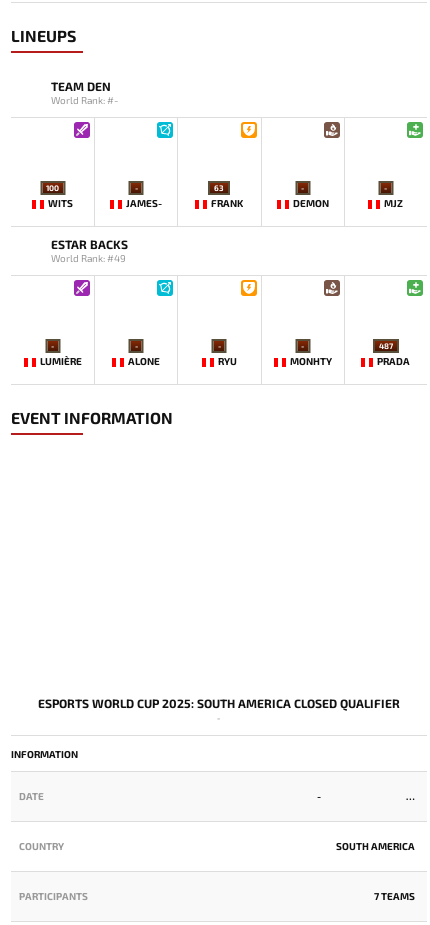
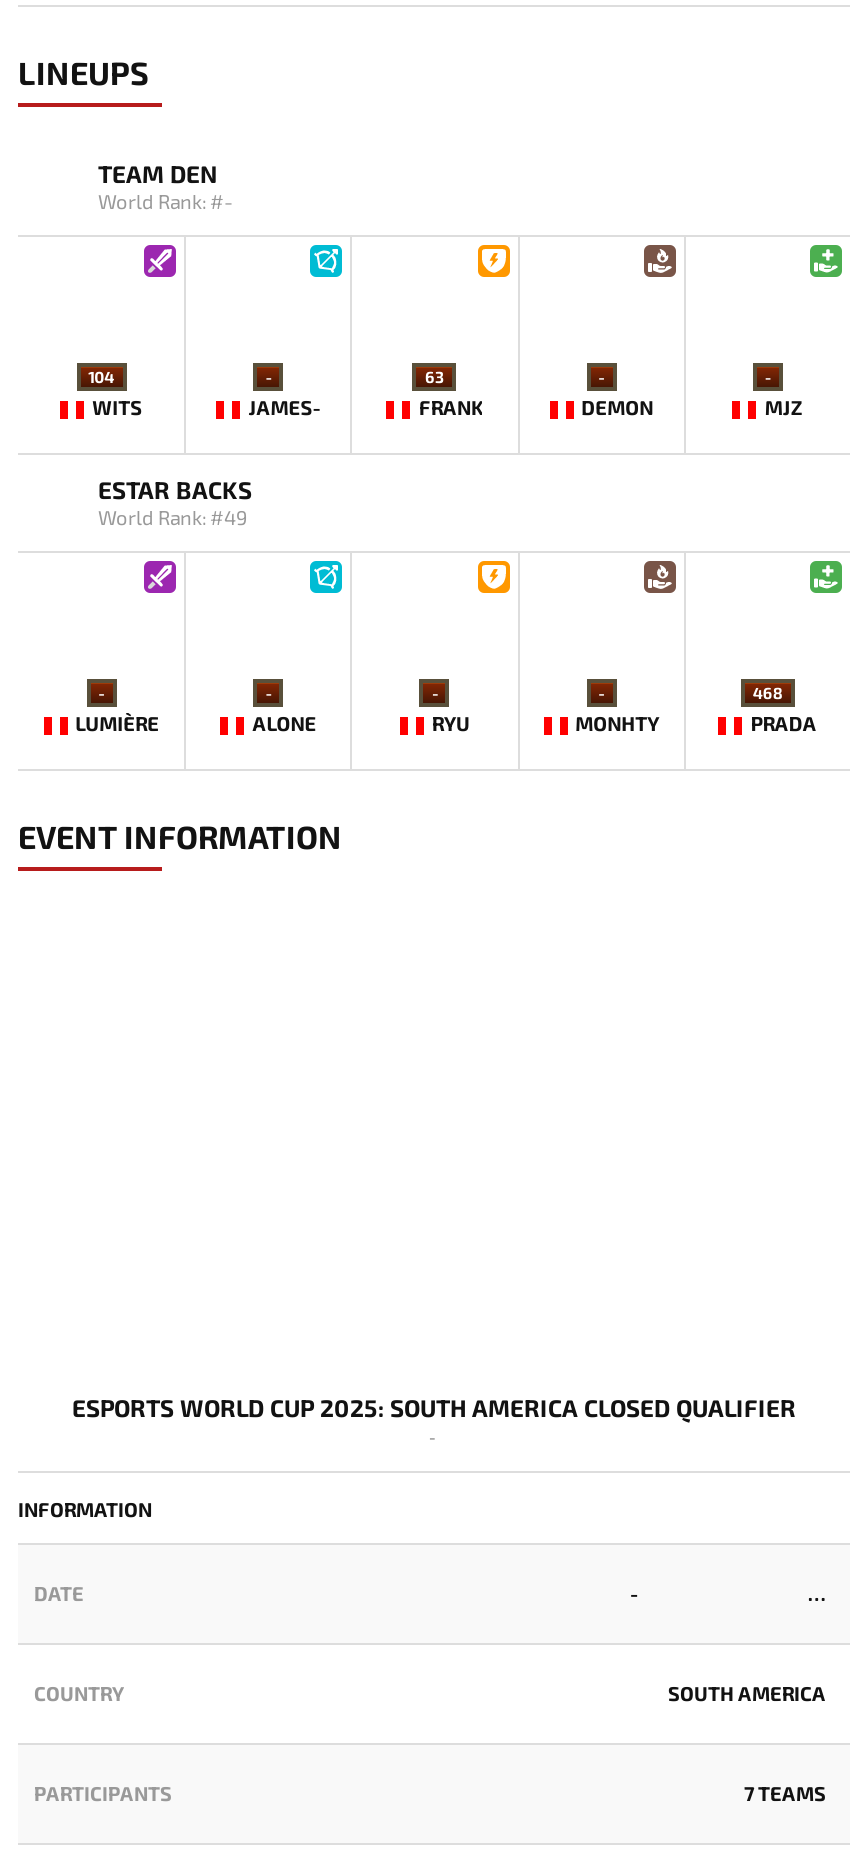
[46,183,59,193] 100 -> [88,367,114,387] 104
[379,341,393,351] 487 -> [753,683,783,703] 468

